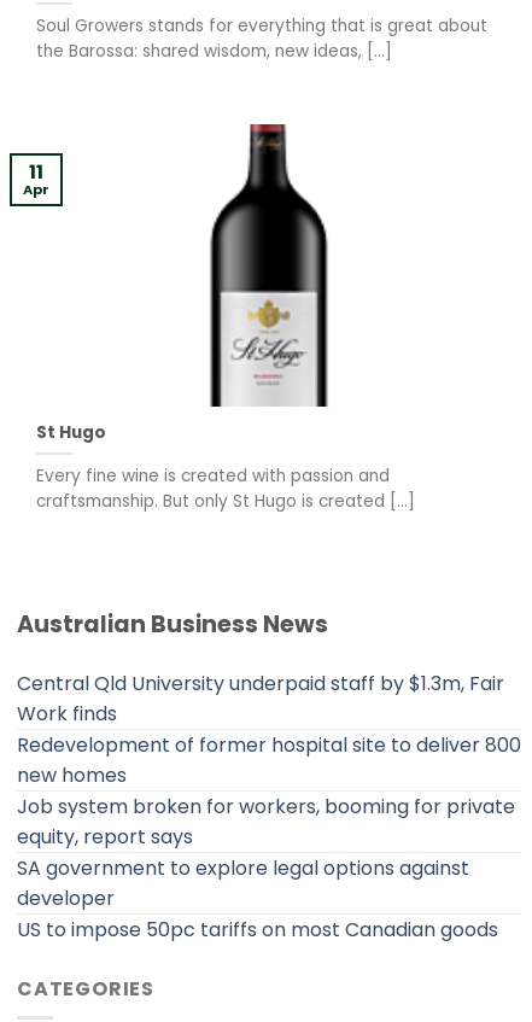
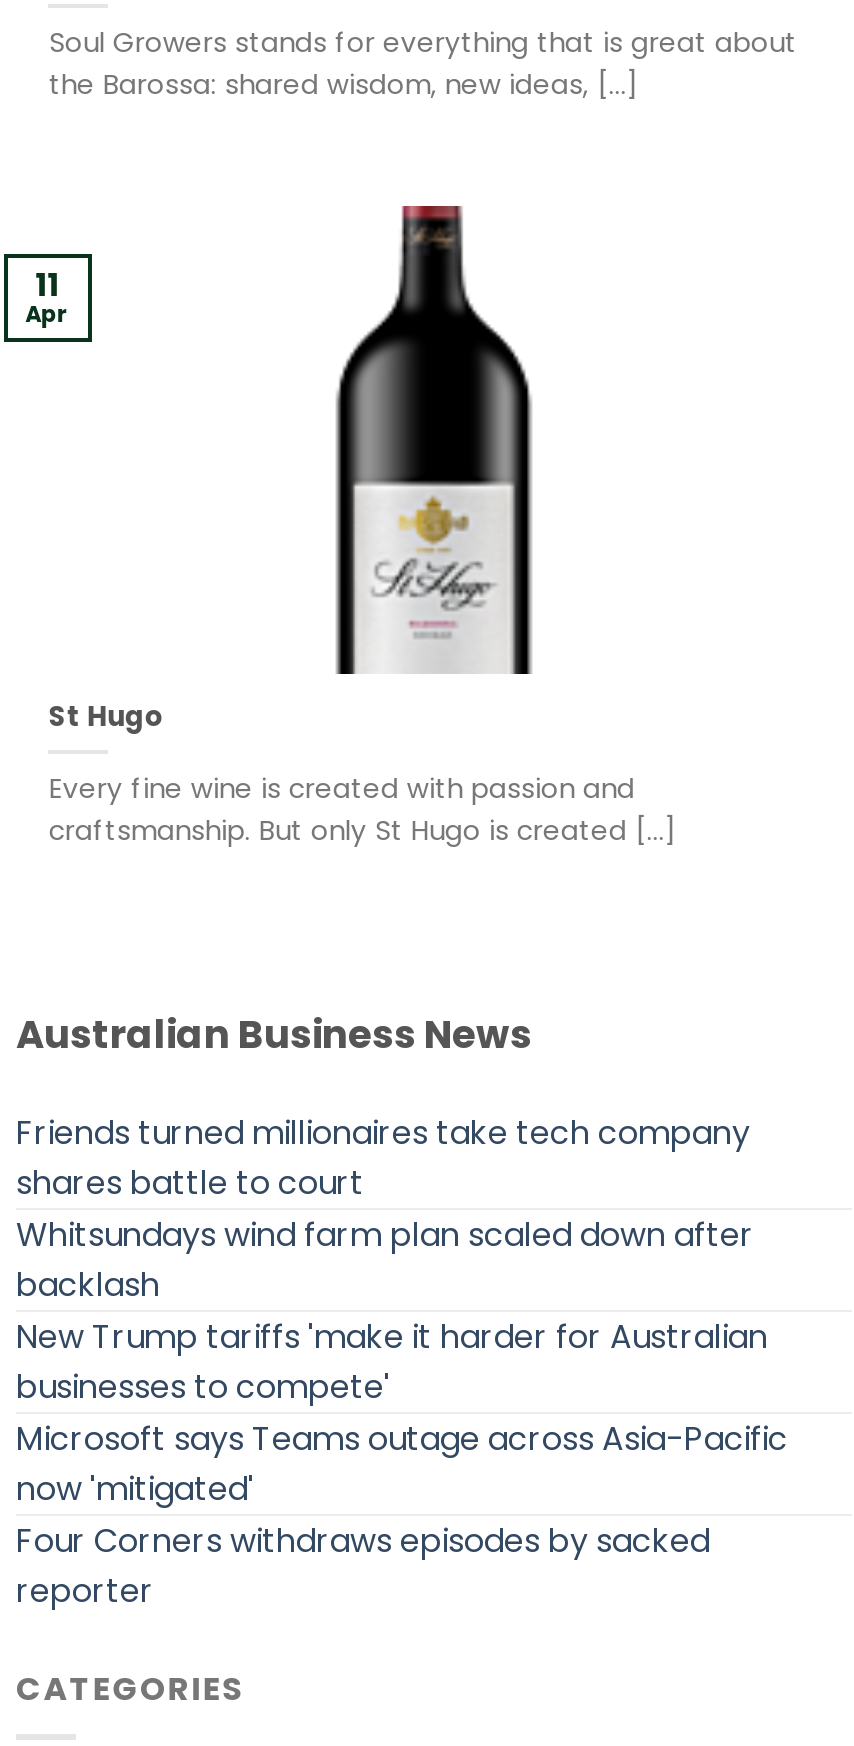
[17,670,521,943] Central Qld University underpaid staff by $1.3m, Fair | Work finds | Redevelopment of former hospital site to deliver 800 | new homes | Job system broken for workers, booming for private | equity, report says | SA government to explore legal options against | developer | US to impose 50pc tariffs on most Canadian goods -> [16,1110,788,1614] Friends turned millionaires take tech company | shares battle to court | Whitsundays wind farm plan scaled down after | backlash | New Trump tariffs 'make it harder for Australian | businesses to compete' | Microsoft says Teams outage across Asia-Pacific | now 'mitigated' | Four Corners withdraws episodes by sacked | reporter

